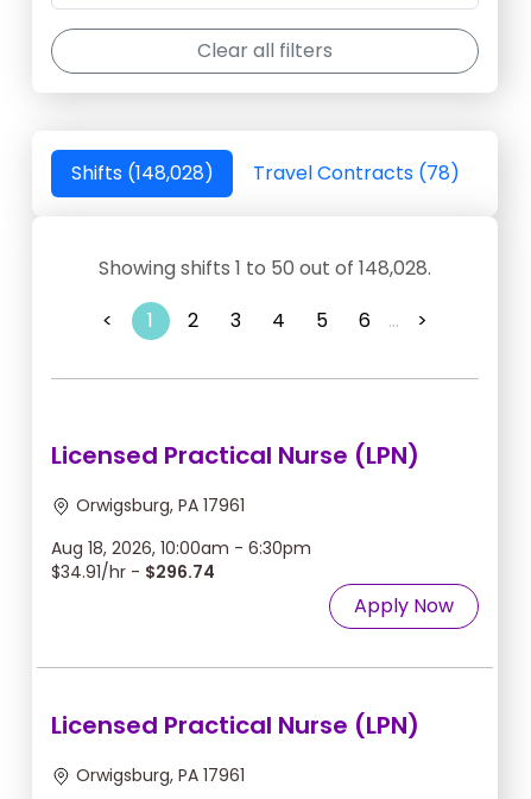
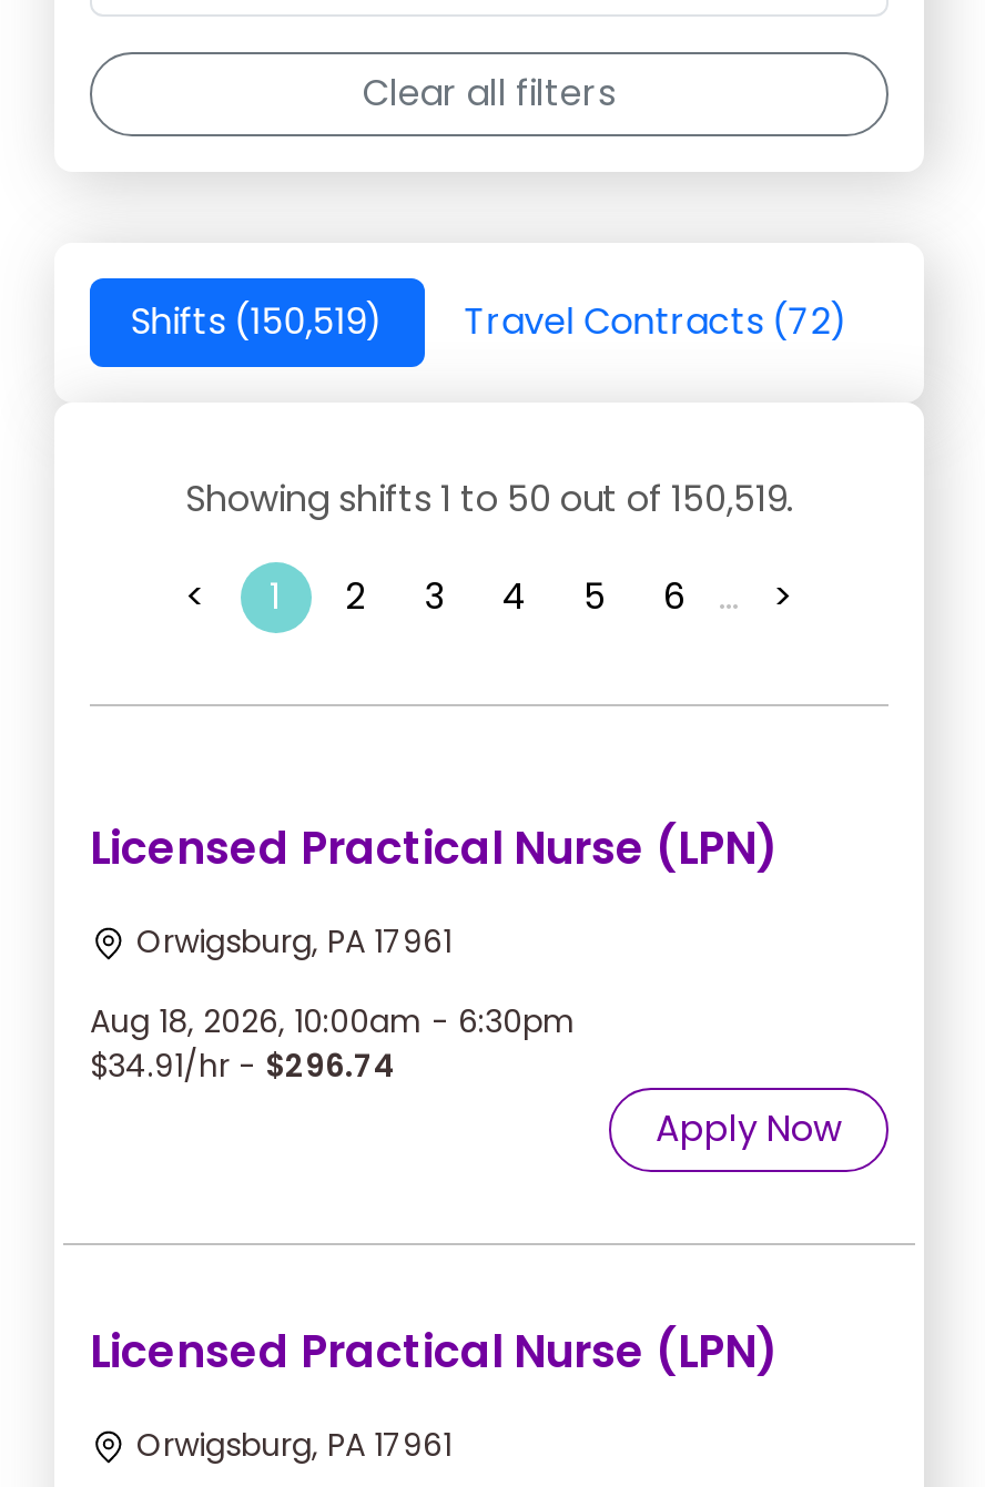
[71,160,213,187] Shifts (148,028) -> [130,297,383,348] Shifts (150,519)
[252,160,459,187] Travel Contracts (78) -> [464,297,848,348] Travel Contracts (72)
[99,255,431,282] Showing shifts 1 to 50 out of 148,028. -> [185,474,793,525] Showing shifts 1 to 50 out of 150,519.

